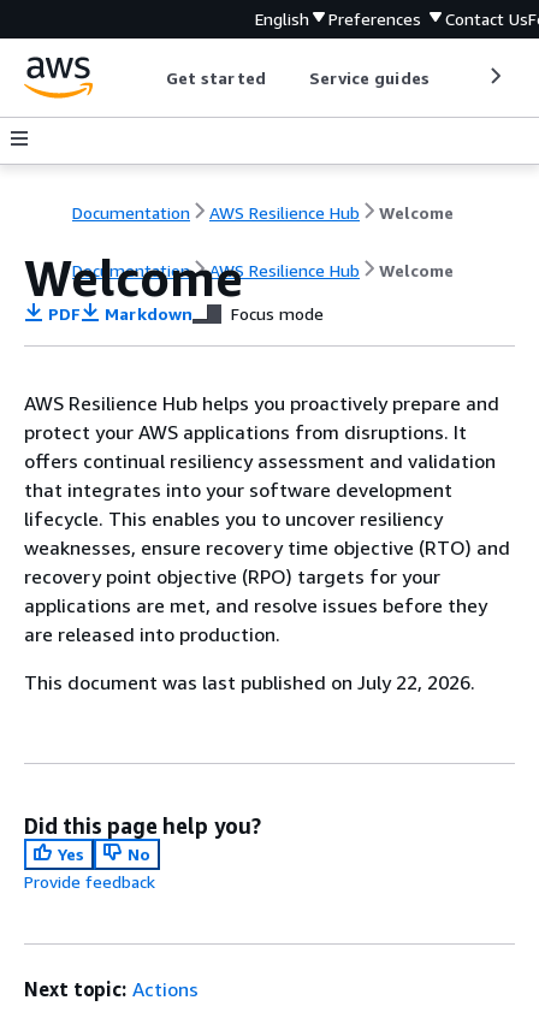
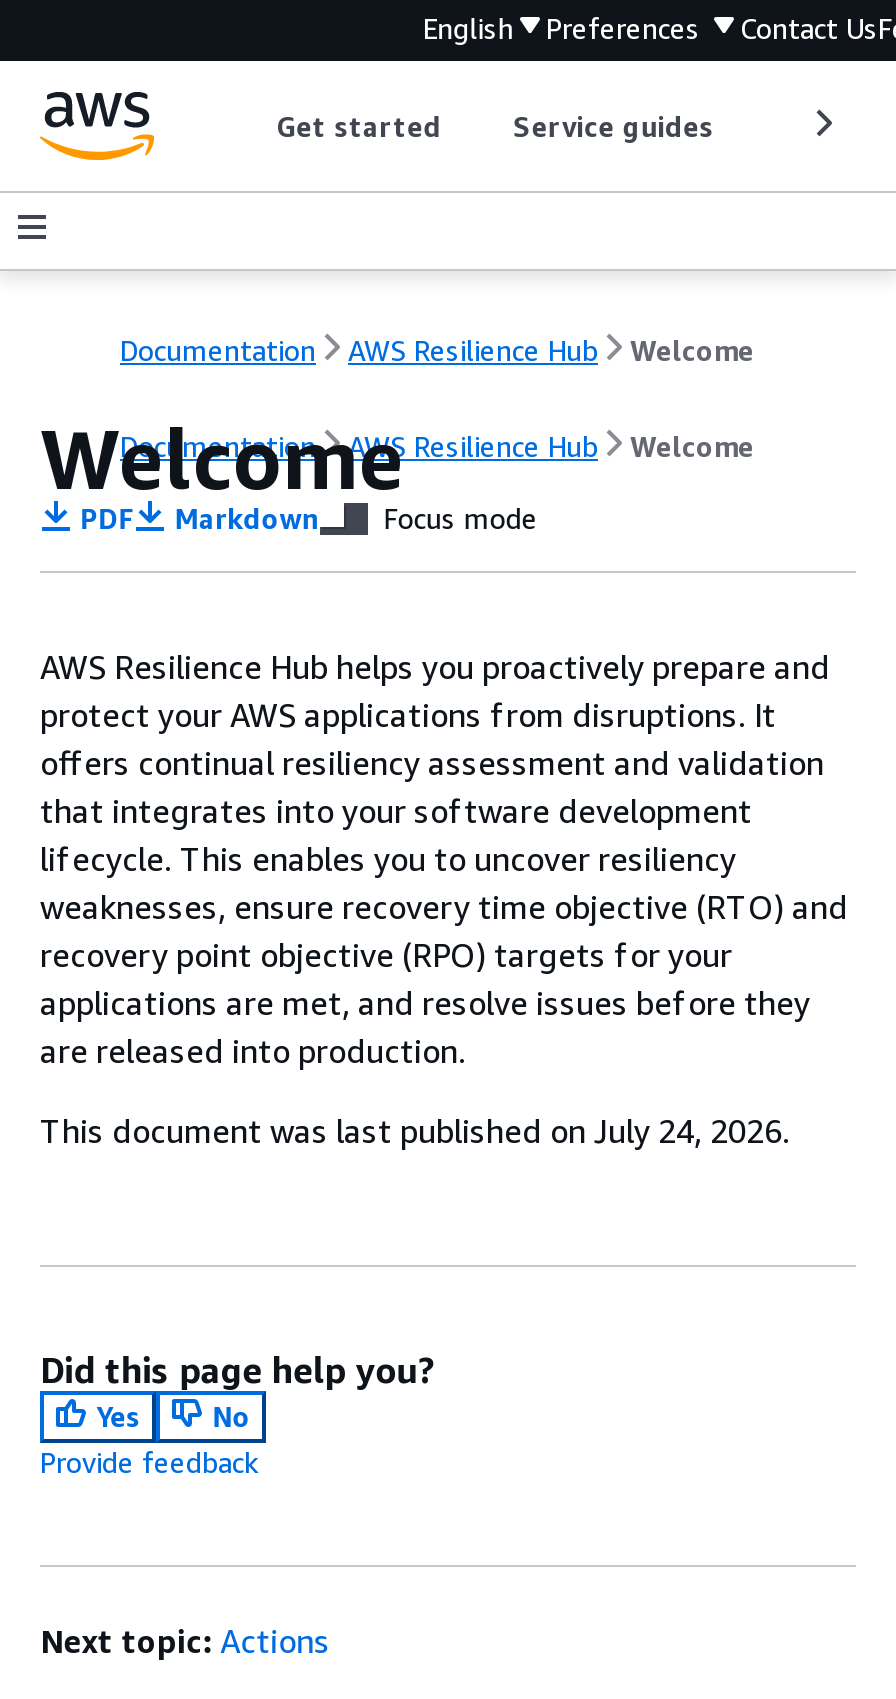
[24,670,475,694] This document was last published on July 22, 2026. -> [40,1111,790,1151] This document was last published on July 24, 2026.

